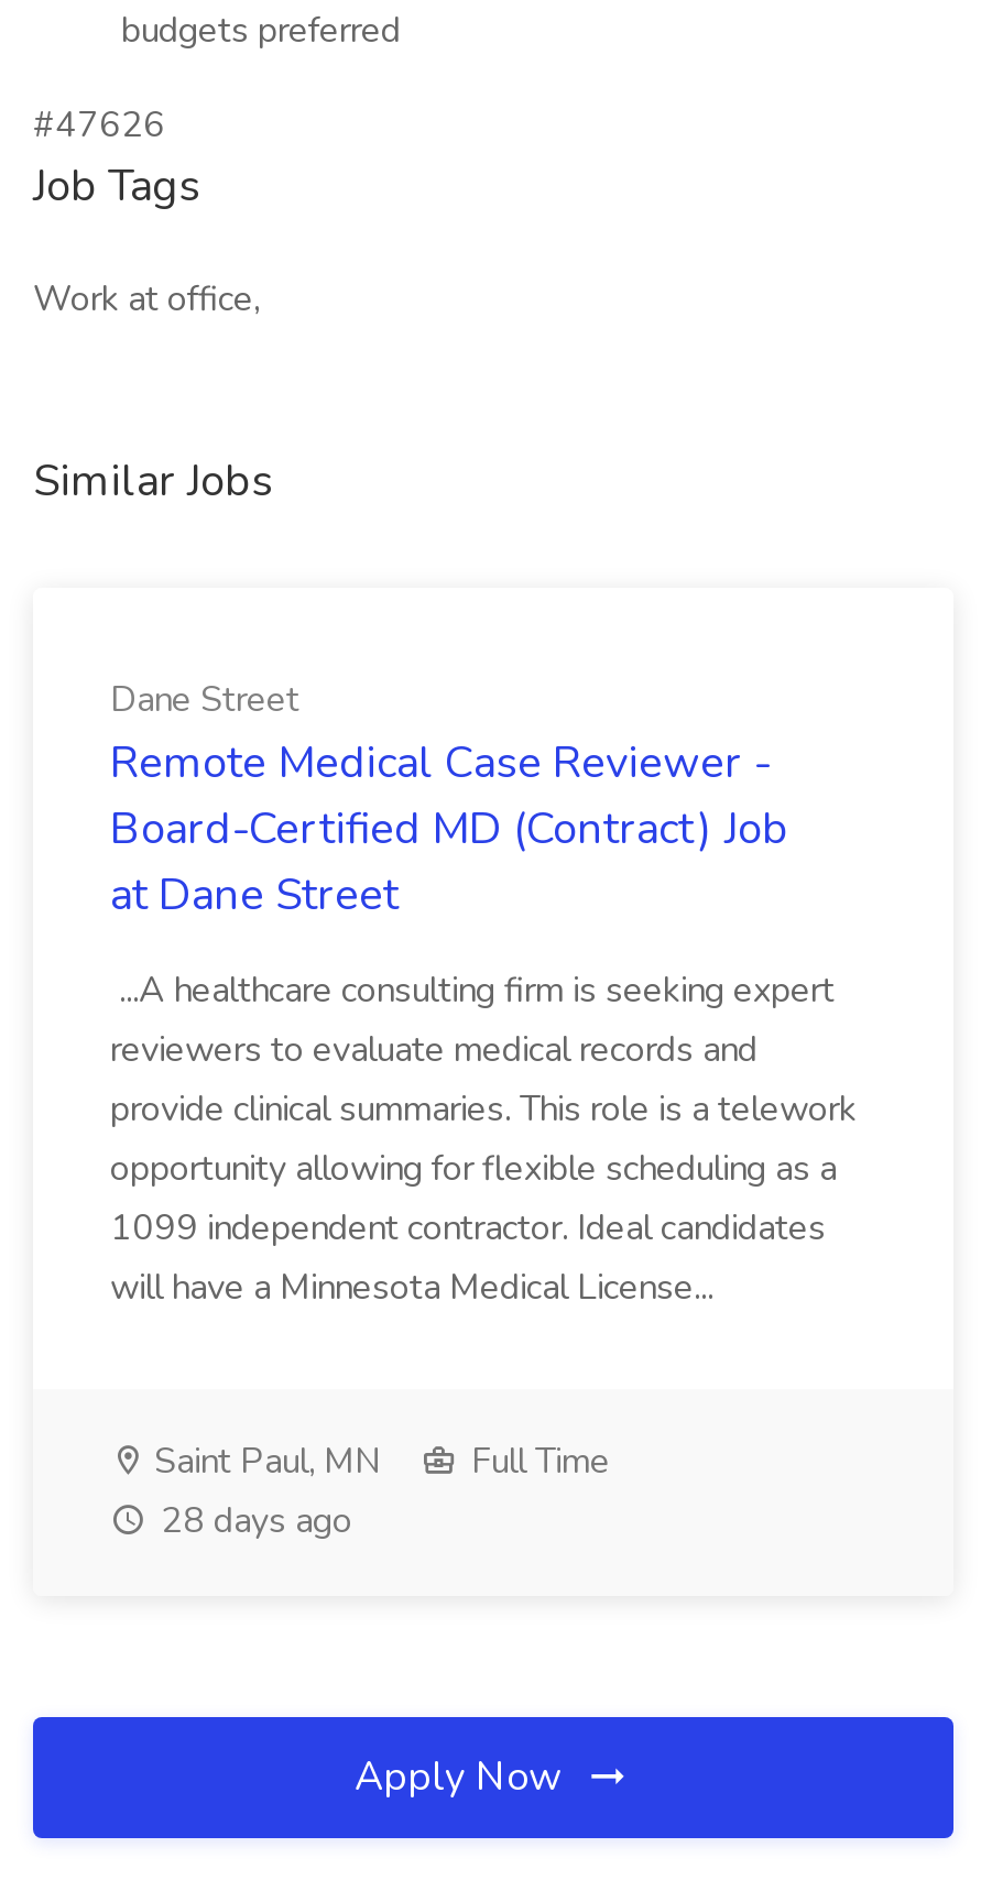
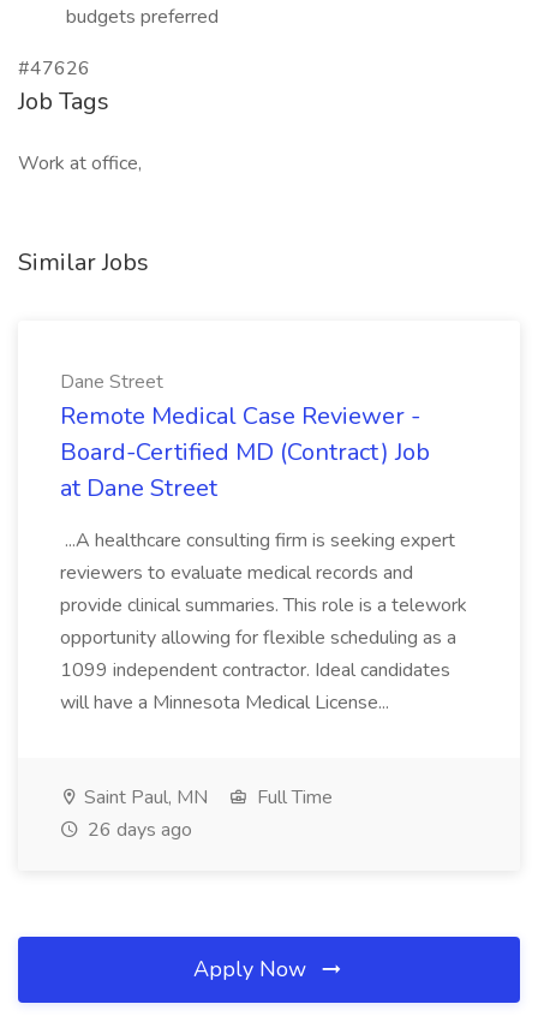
[152,1497,352,1545] 28 days ago -> [83,817,192,843] 26 days ago

